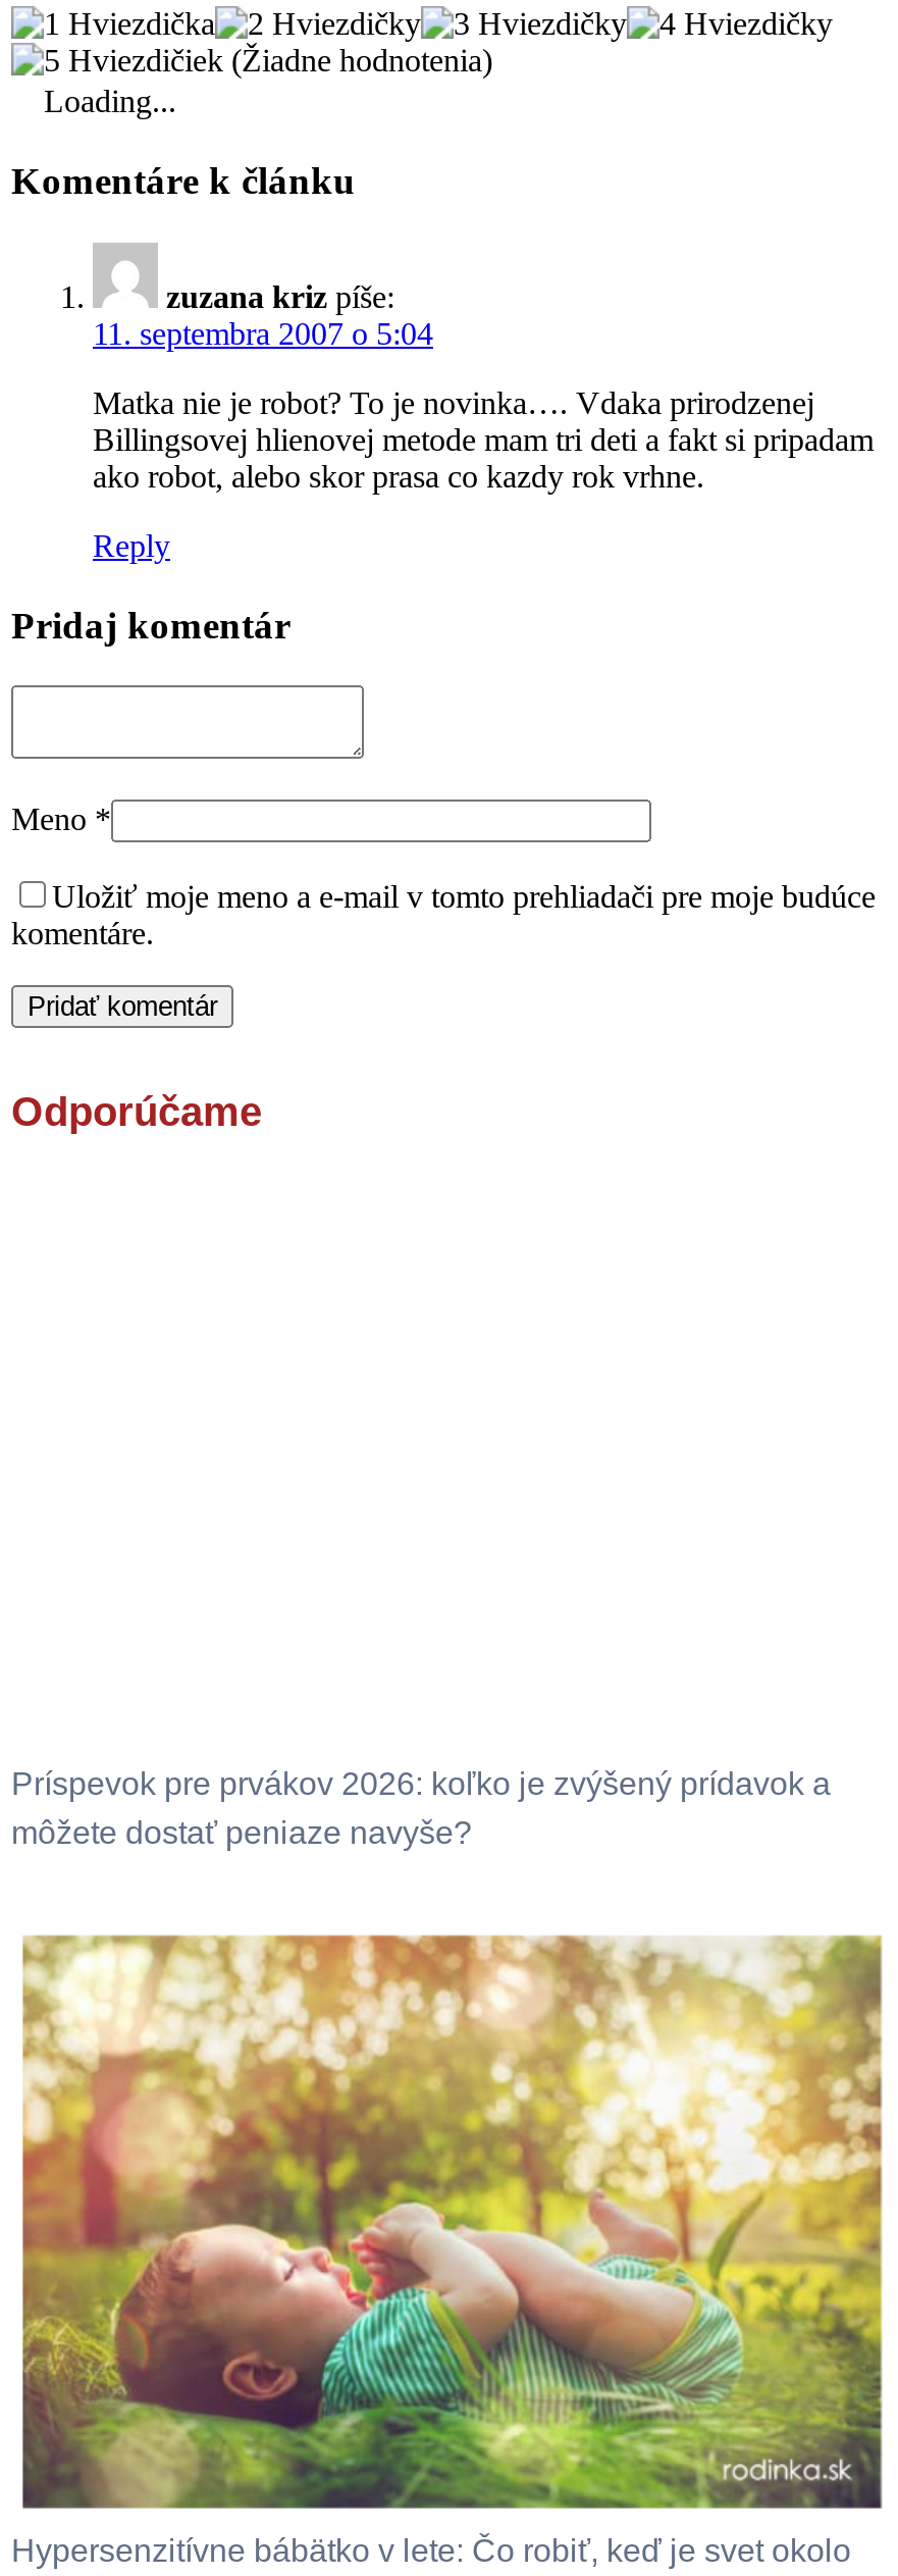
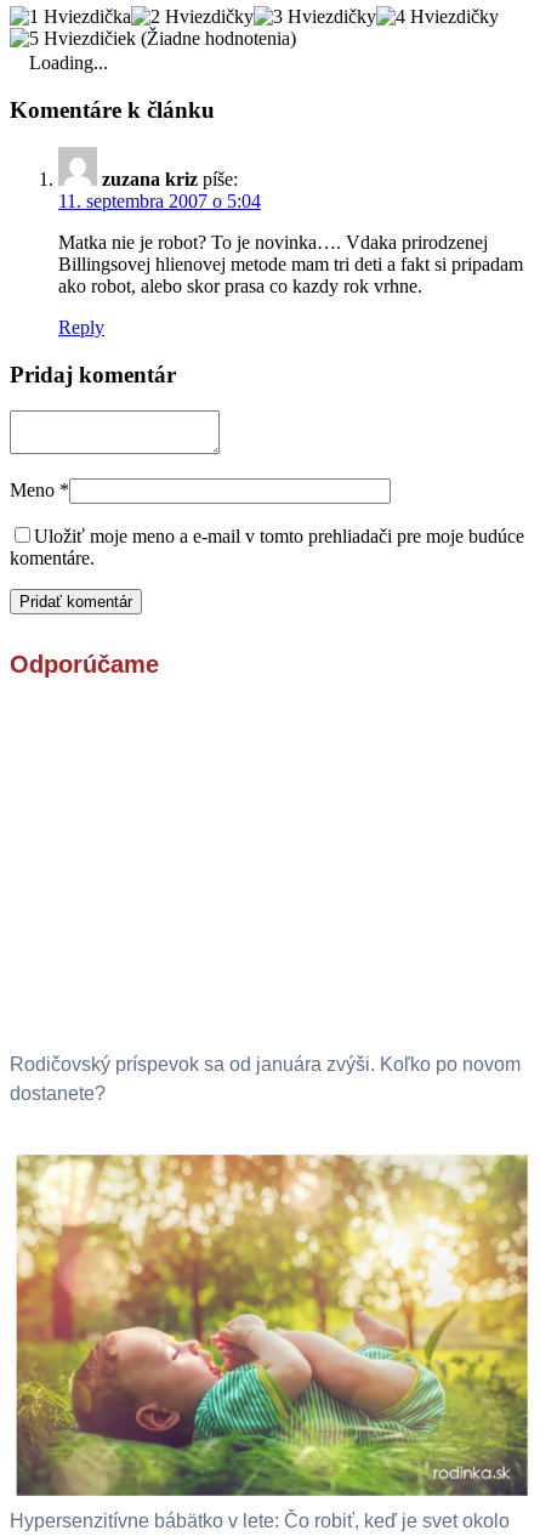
[11,1766,831,1850] Príspevok pre prvákov 2026: koľko je zvýšený prídavok a | môžete dostať peniaze navyše? -> [10,1054,521,1104] Rodičovský príspevok sa od januára zvýši. Koľko po novom | dostanete?

